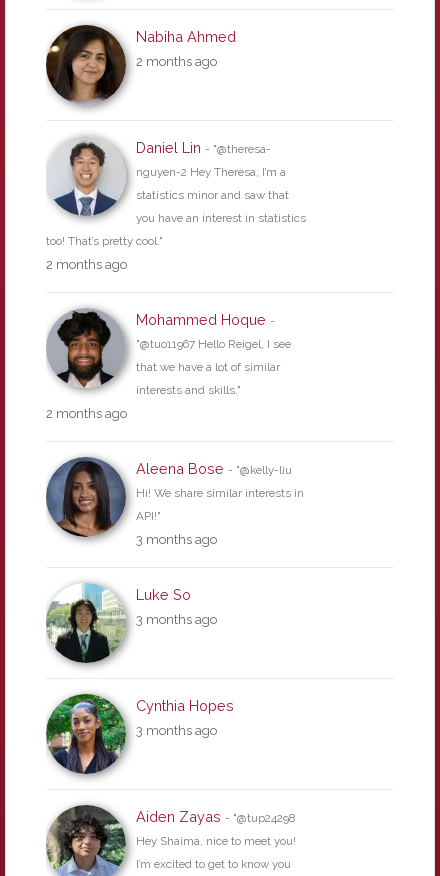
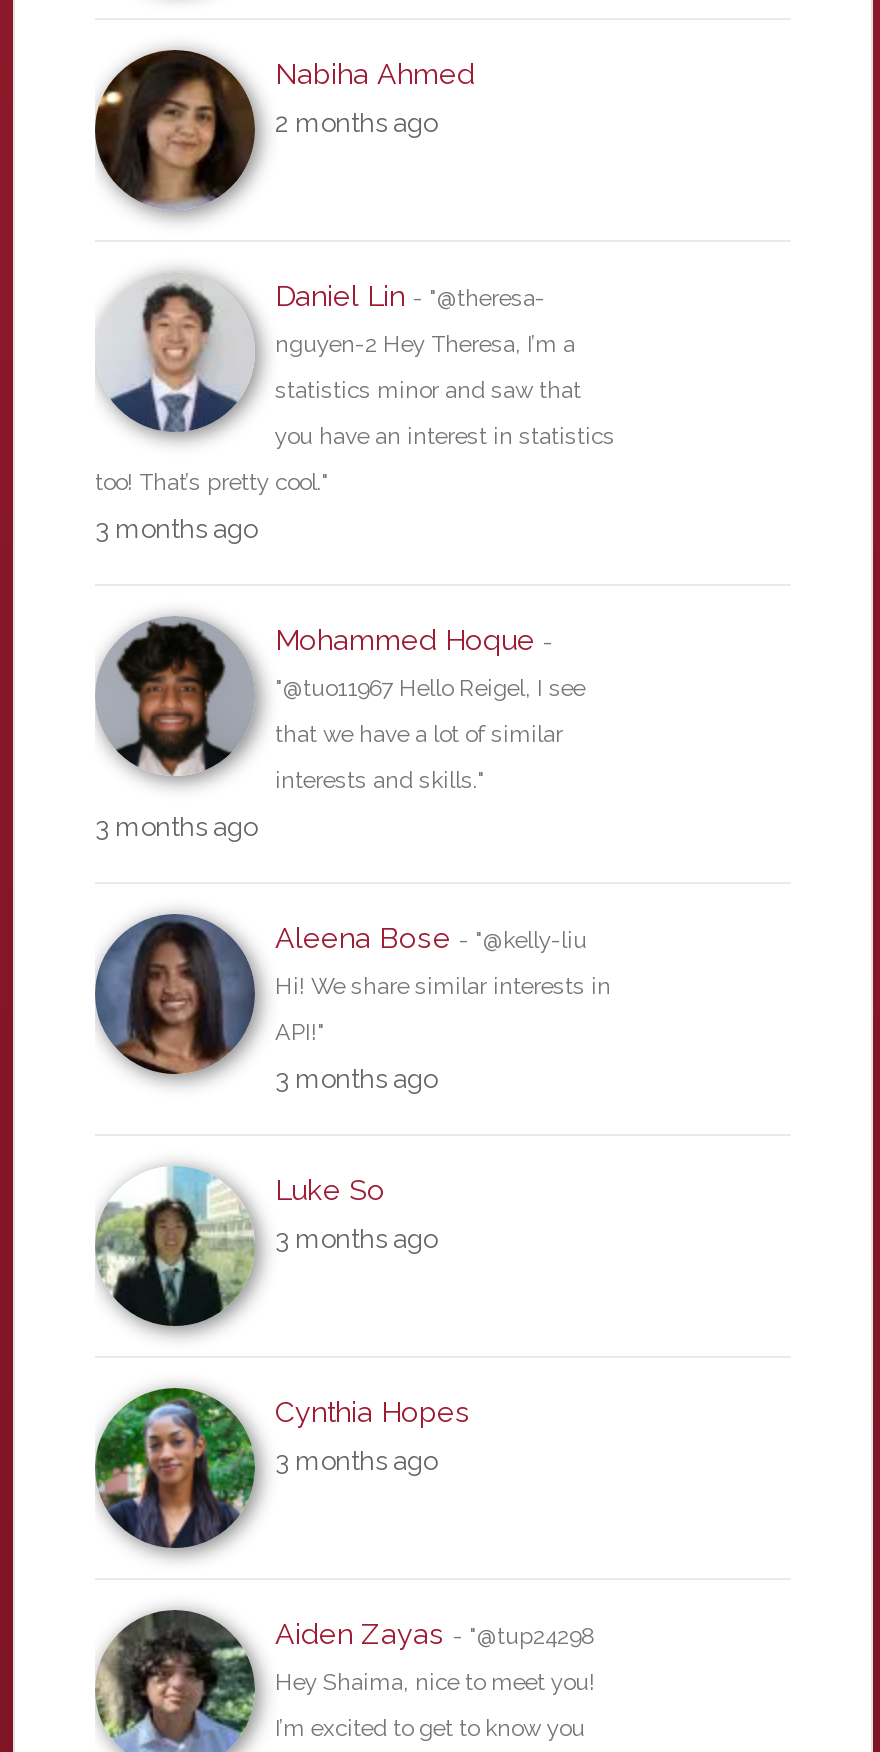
[46,257,127,272] 2 months ago -> [95,514,257,544] 3 months ago
[46,406,127,421] 2 months ago -> [95,812,257,842] 3 months ago

